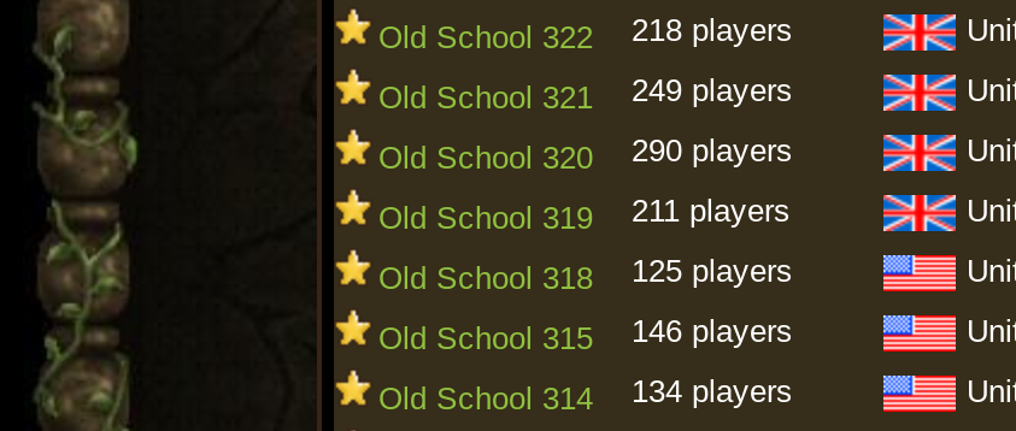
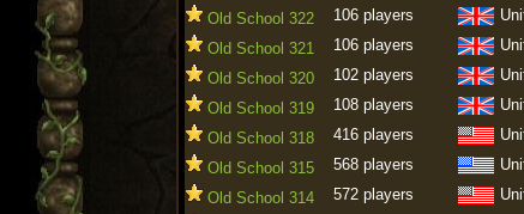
[378,12,793,55] Old School 322 218 players -> [207,6,413,27] Old School 322 106 players
[378,72,793,116] Old School 321 249 players -> [207,36,413,57] Old School 321 106 players
[378,132,793,176] Old School 320 290 players -> [207,66,413,87] Old School 320 102 players
[378,193,791,236] Old School 319 211 players -> [207,96,413,117] Old School 319 108 players
[378,253,793,296] Old School 318 125 players -> [207,126,413,147] Old School 318 416 players
[378,313,793,356] Old School 315 146 players -> [207,155,413,177] Old School 315 568 players
[378,373,793,417] Old School 314 134 players -> [207,185,413,207] Old School 314 572 players

